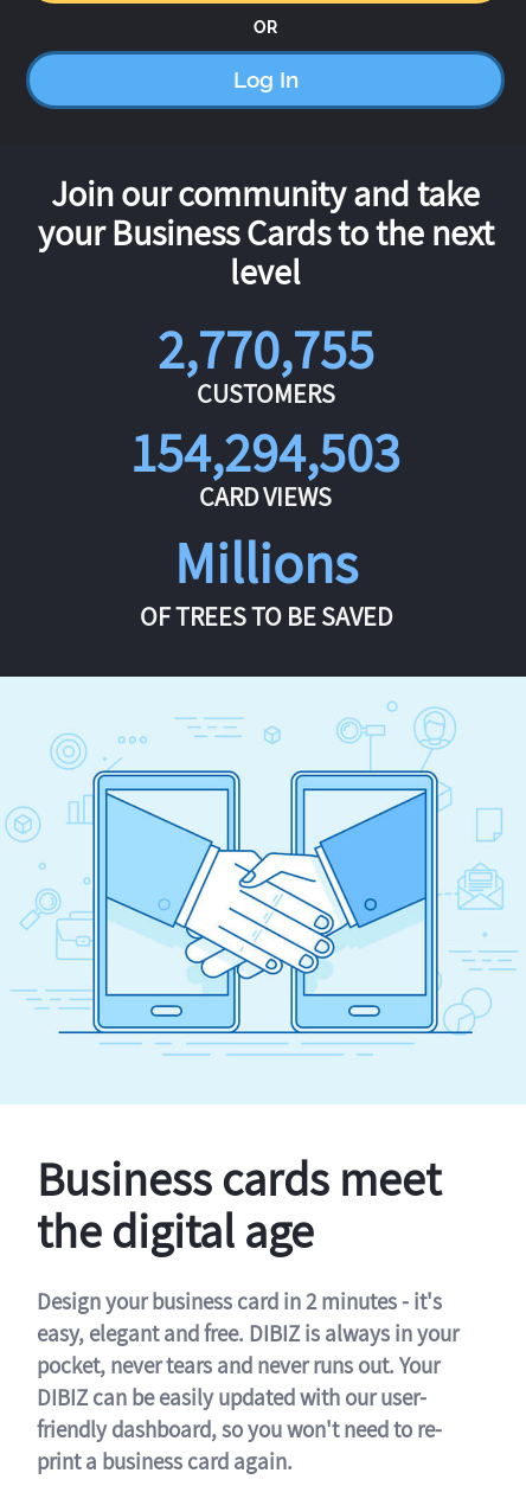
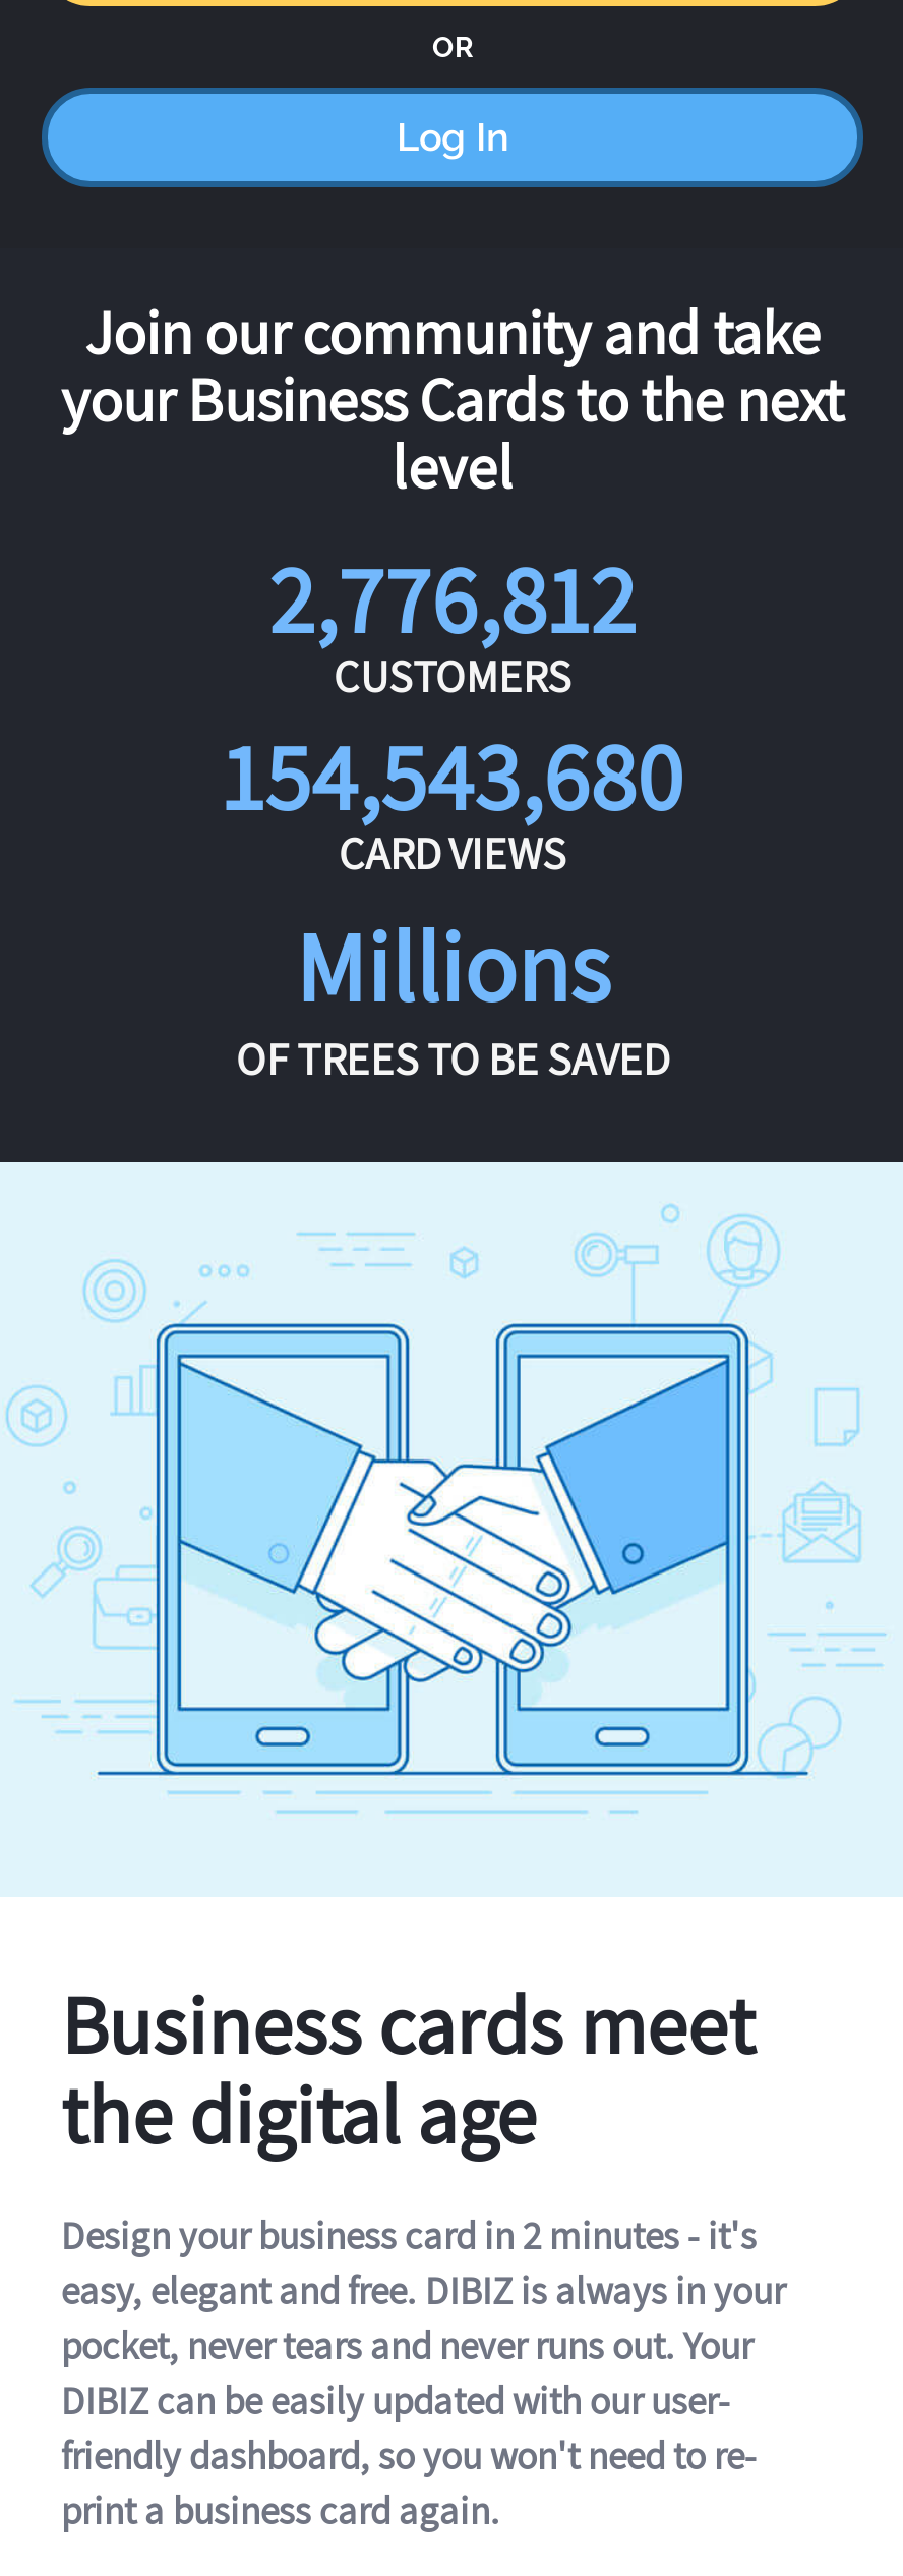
[157,313,374,384] 2,770,755 -> [268,537,637,659] 2,776,812
[131,416,400,487] 154,294,503 -> [222,714,683,836] 154,543,680

